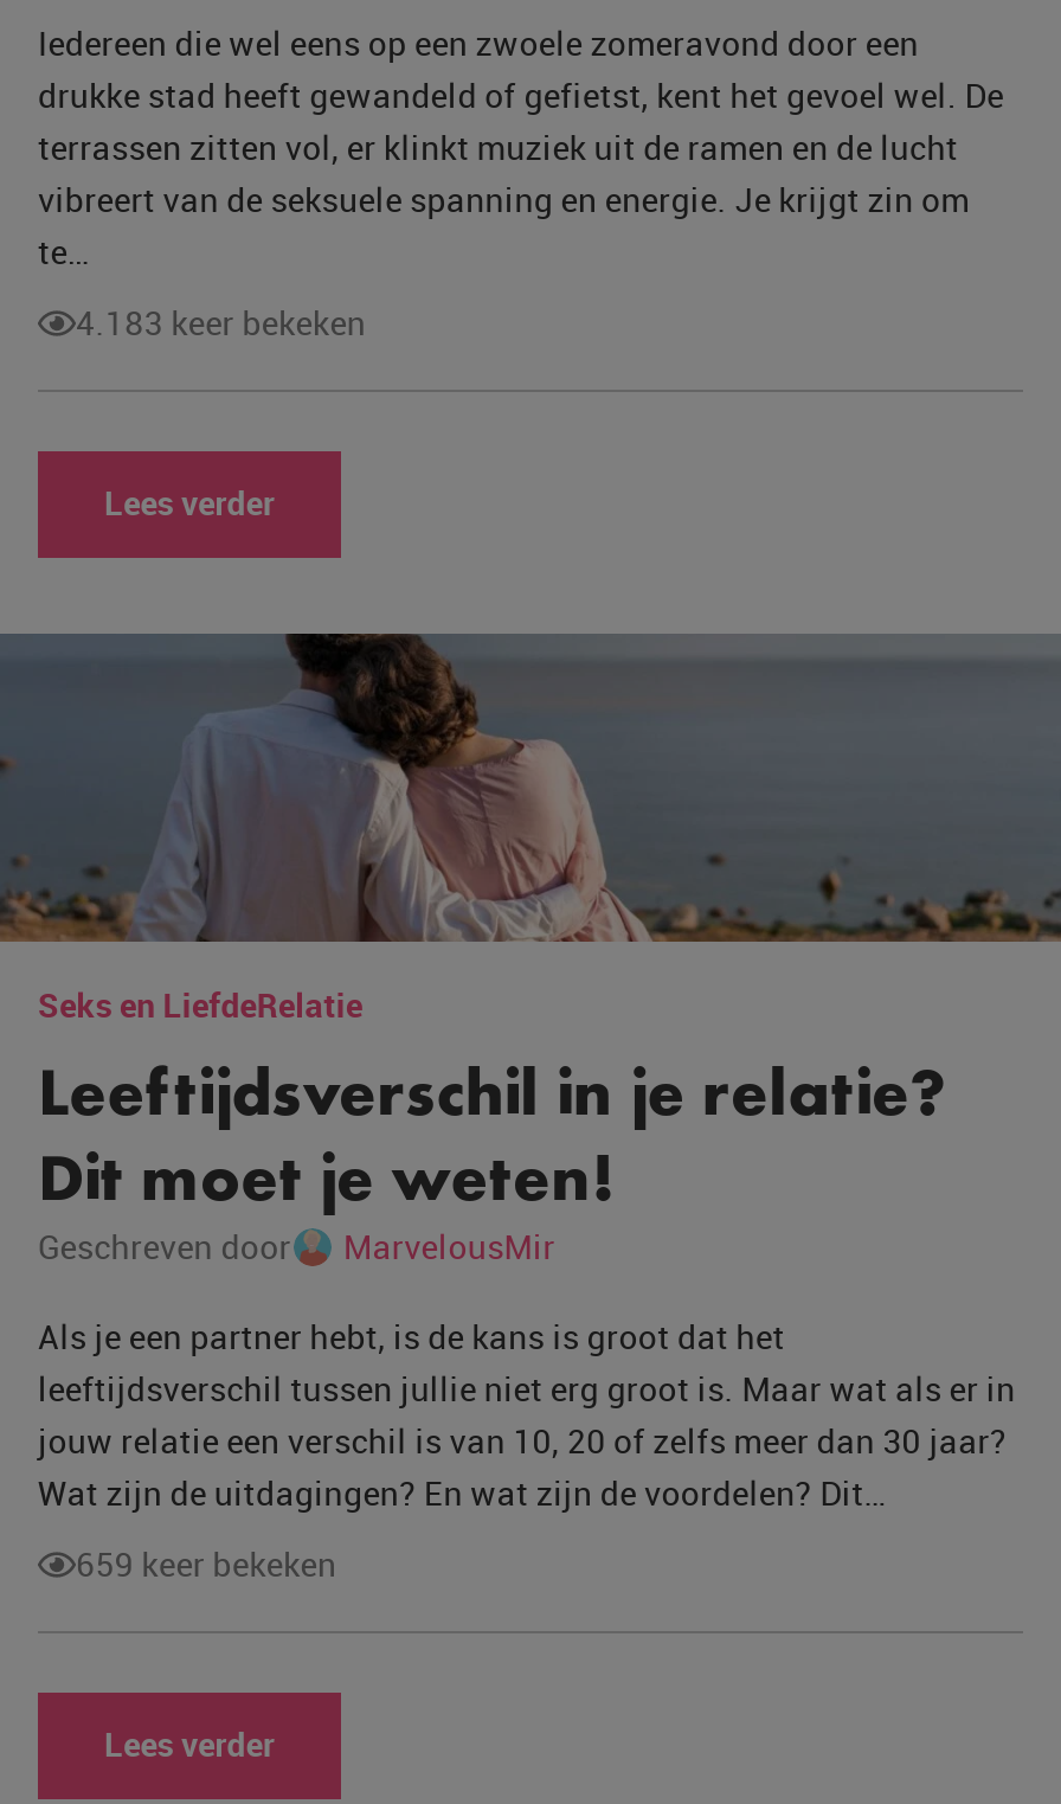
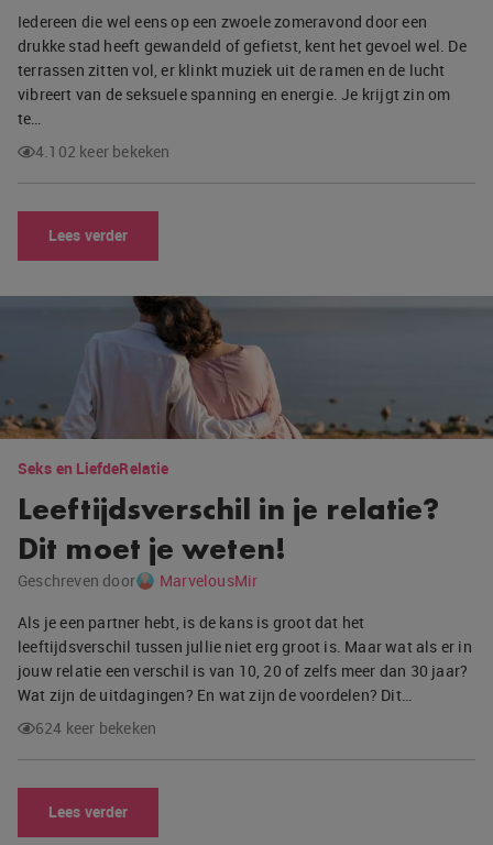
[76,300,366,345] 4.183 keer bekeken -> [35,141,170,162] 4.102 keer bekeken
[76,1541,337,1586] 659 keer bekeken -> [35,717,156,738] 624 keer bekeken

